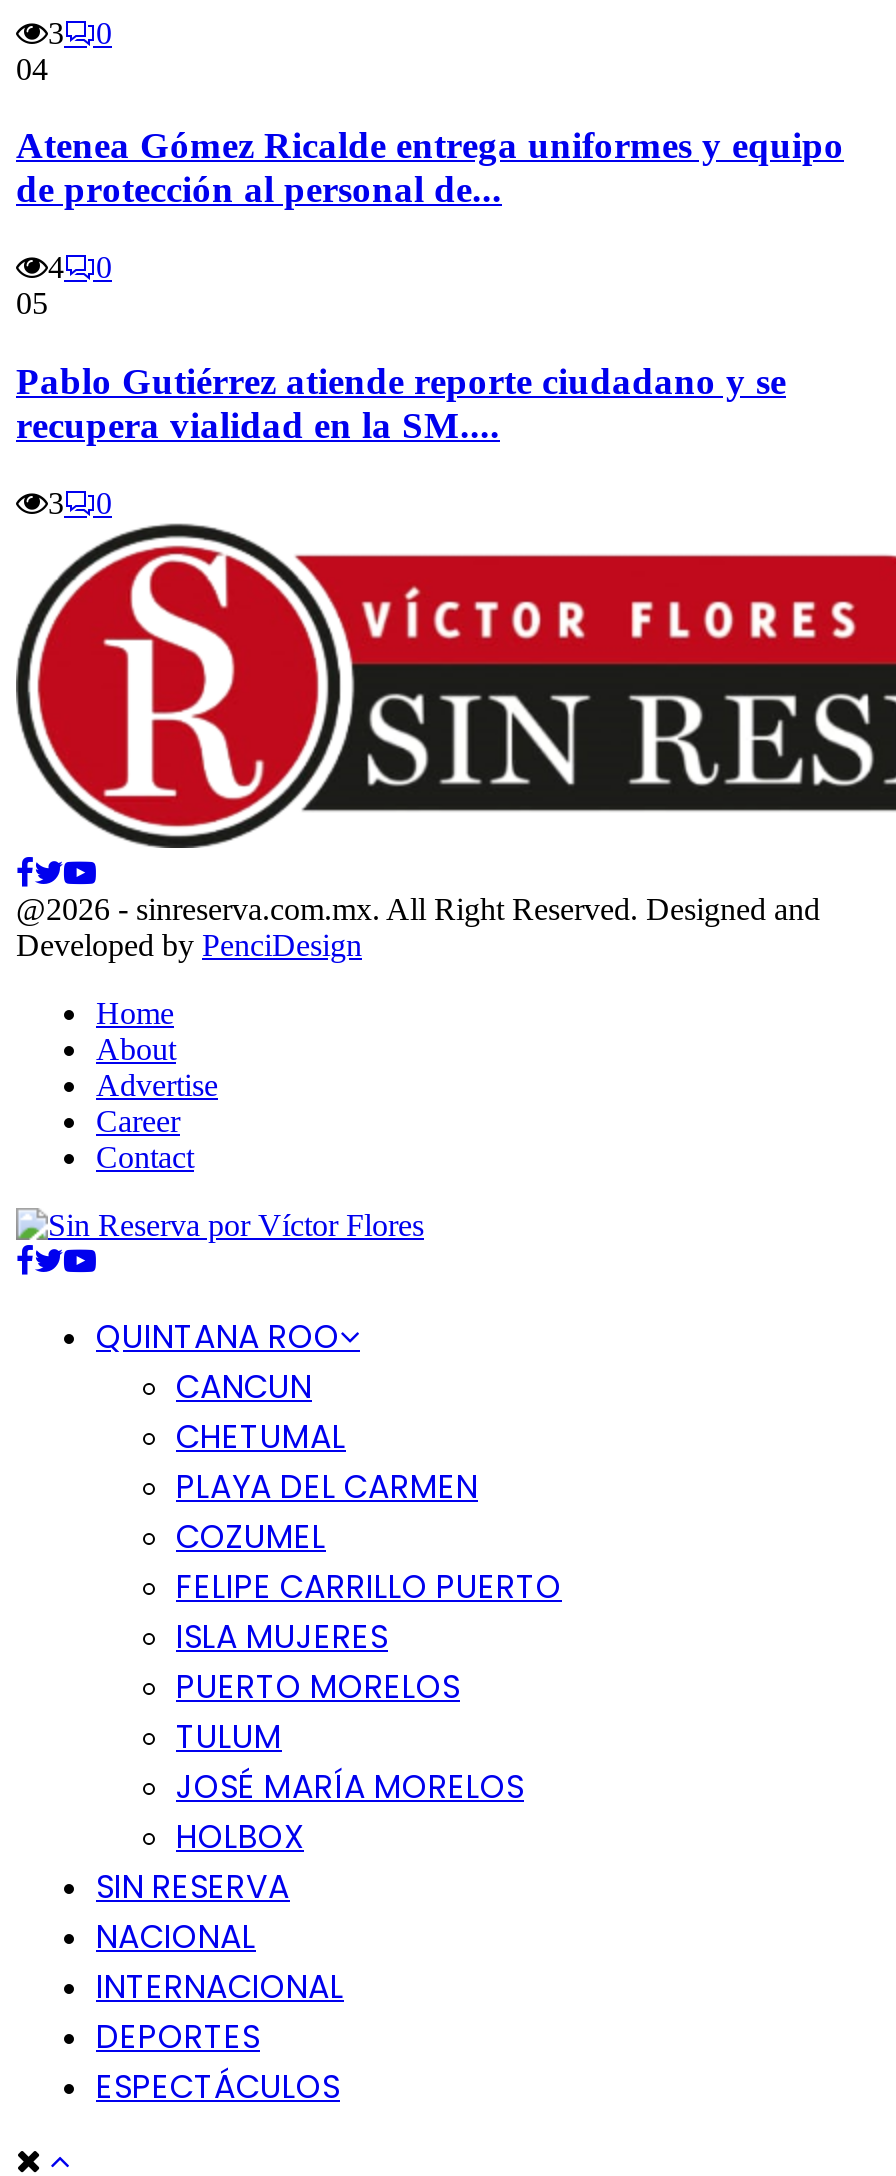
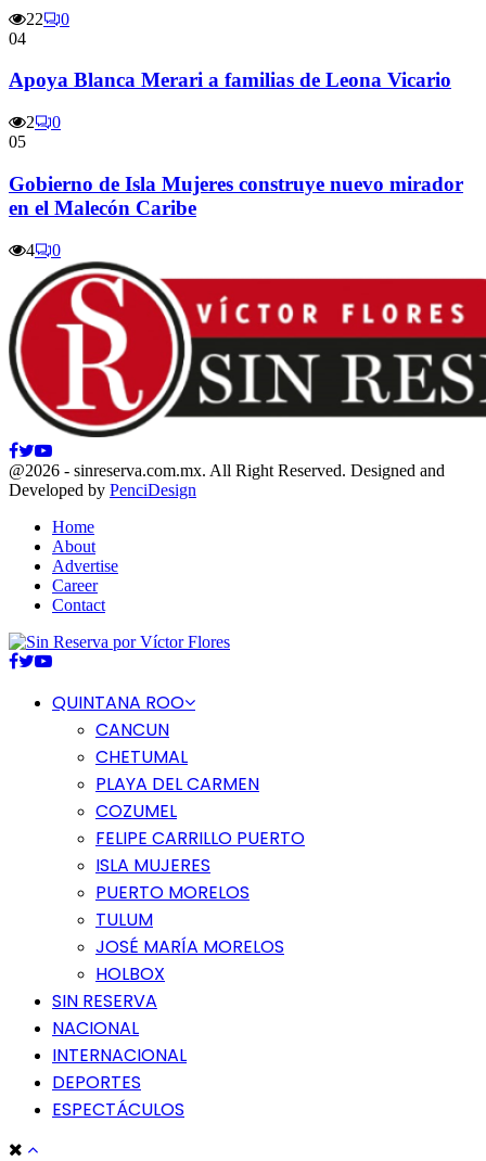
[48,16,64,50] 3 -> [26,10,43,28] 22
[16,125,844,211] Atenea Gómez Ricalde entrega uniformes y equipo | de protección al personal de... -> [9,69,451,92] Apoya Blanca Merari a familias de Leona Vicario
[48,250,64,284] 4 -> [26,113,35,132] 2
[16,360,786,446] Pablo Gutiérrez atiende reporte ciudadano y se | recupera vialidad en la SM.... -> [9,172,463,219] Gobierno de Isla Mujeres construye nuevo mirador | en el Malecón Caribe
[48,485,64,519] 3 -> [26,240,35,259] 4

